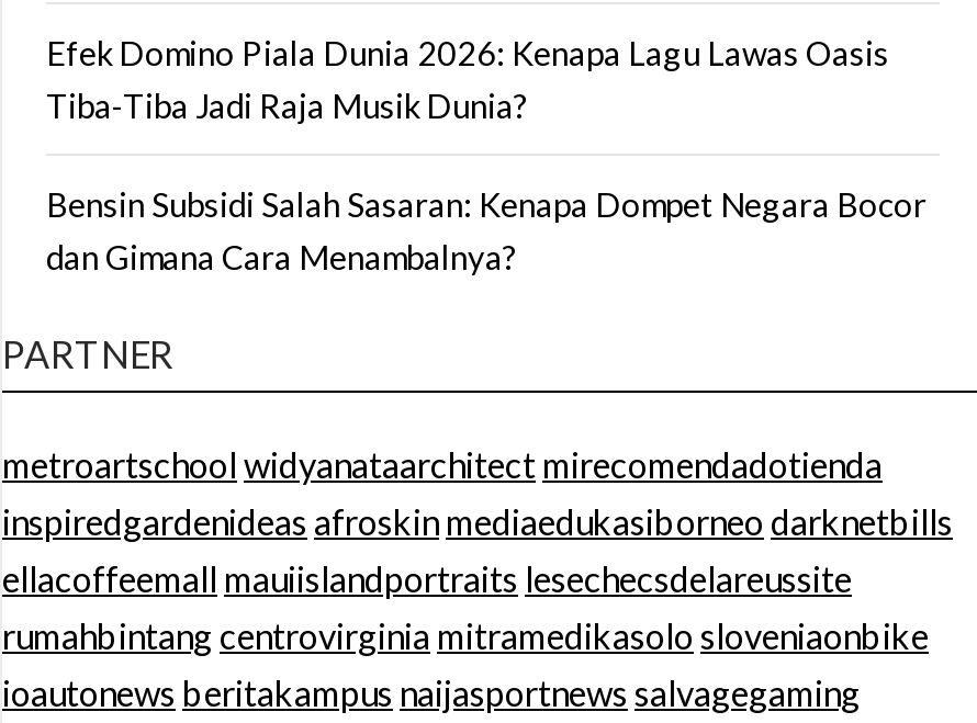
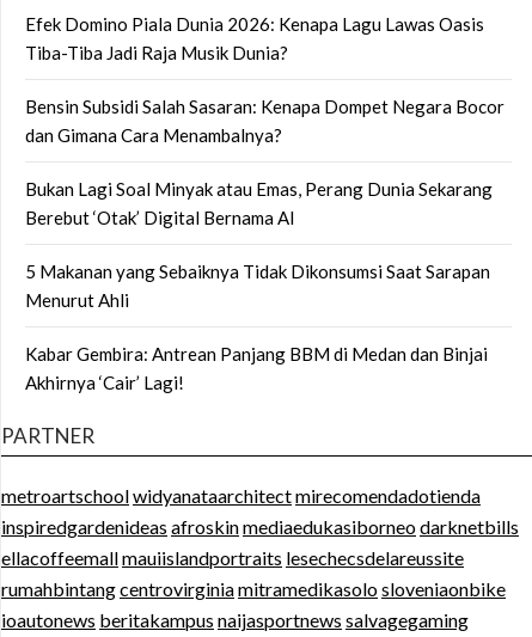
none -> [25,178,493,394] Bukan Lagi Soal Minyak atau Emas, Perang Dunia Sekarang | Berebut ‘Otak’ Digital Bernama AI | 5 Makanan yang Sebaiknya Tidak Dikonsumsi Saat Sarapan | Menurut Ahli | Kabar Gembira: Antrean Panjang BBM di Medan dan Binjai | Akhirnya ‘Cair’ Lagi!

